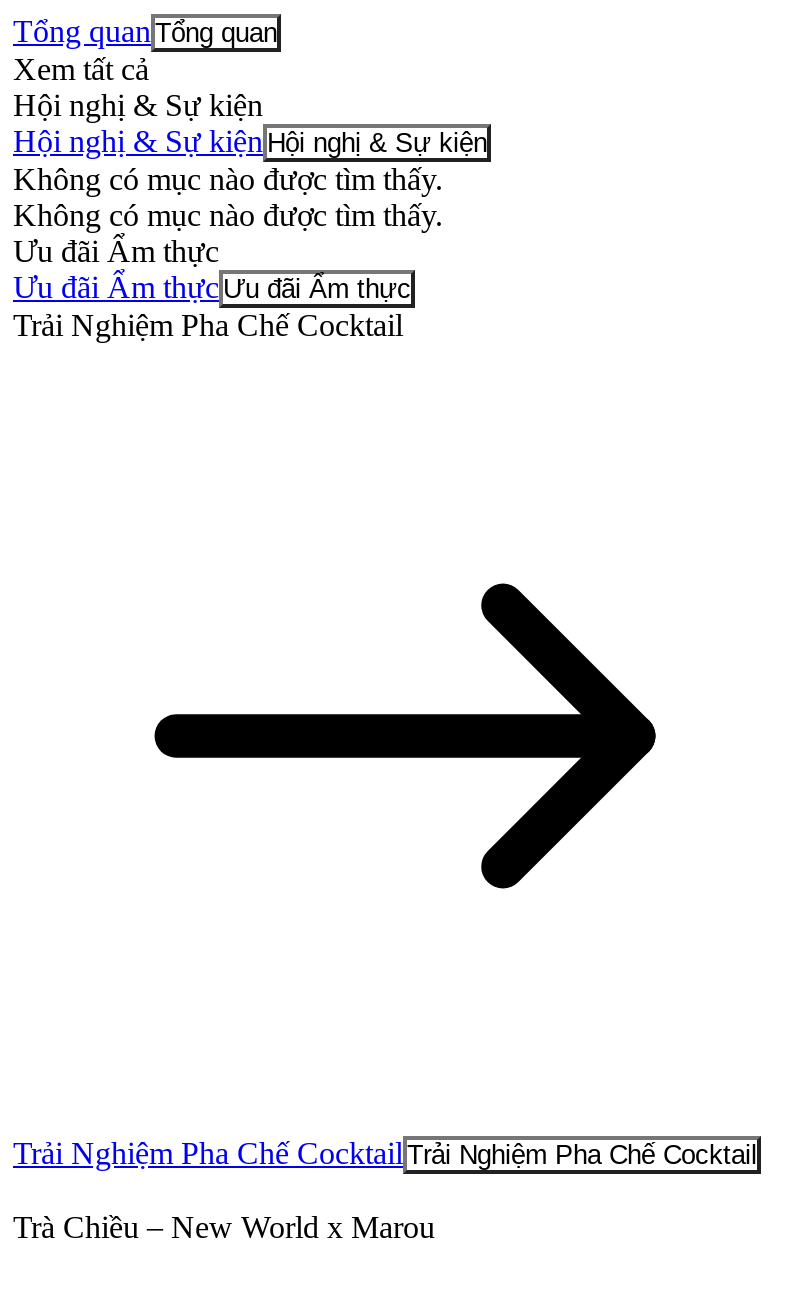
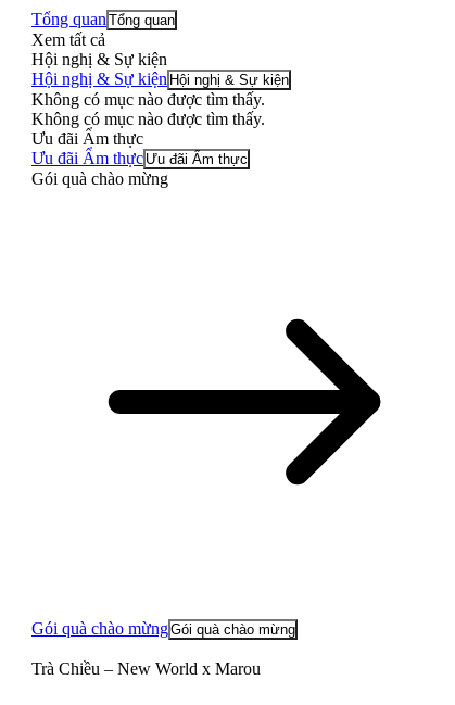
[13,307,403,341] Trải Nghiệm Pha Chế Cocktail -> [31,169,168,187] Gói quà chào mừng
[13,1135,757,1169] Trải Nghiệm Pha Chế Cocktail Trải Nghiệm Pha Chế Cocktail -> [31,619,295,637] Gói quà chào mừng Gói quà chào mừng

